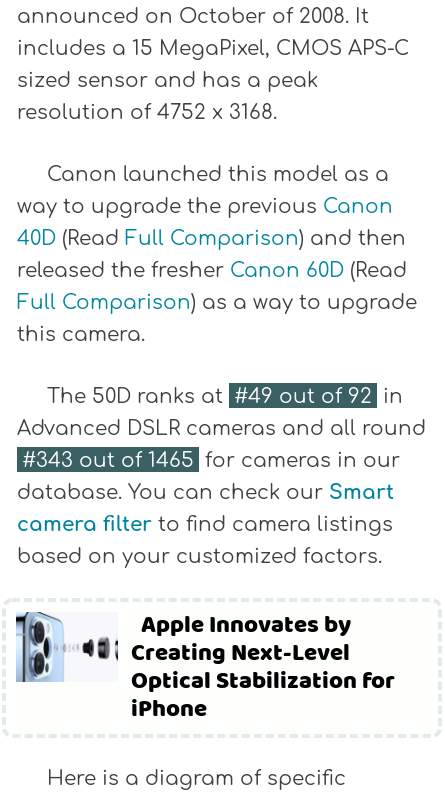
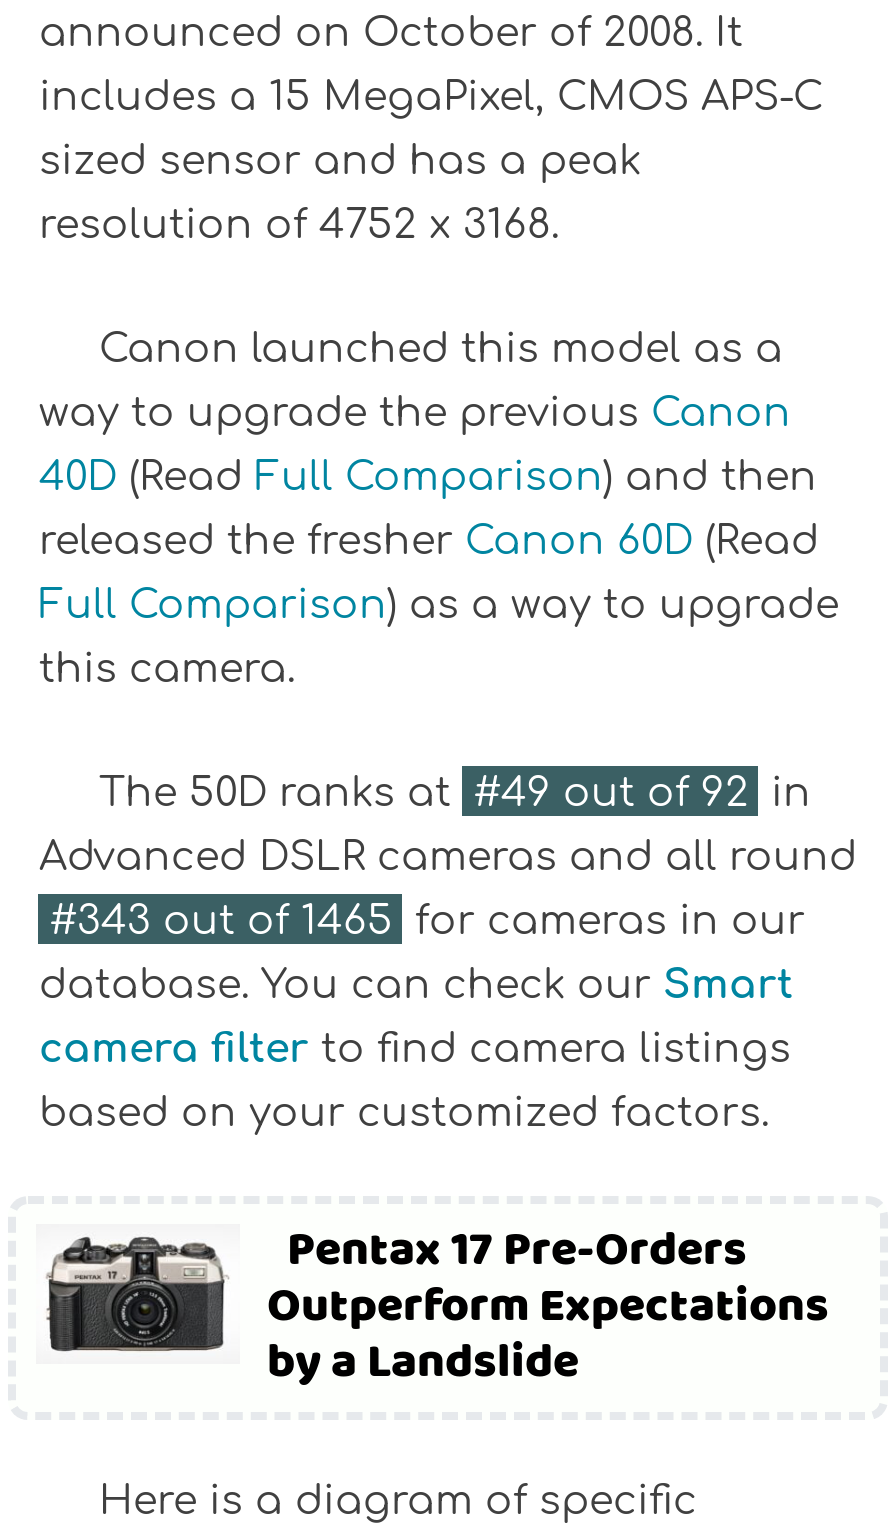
[15,607,395,729] [image] | Apple Innovates by | Creating Next-Level | Optical Stabilization for | iPhone -> [38,1214,829,1402] [image] | Pentax 17 Pre-Orders | Outperform Expectations | by a Landslide

